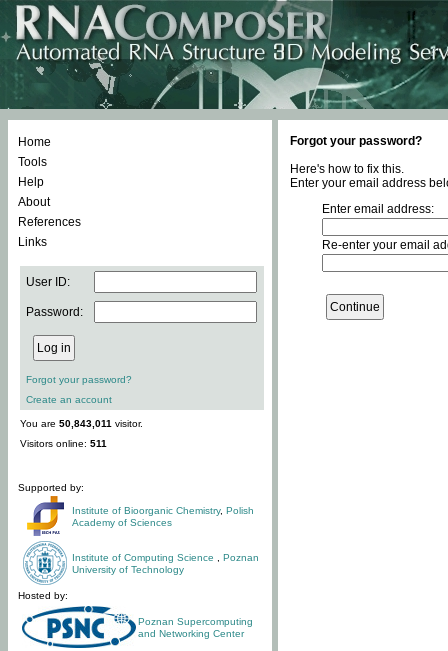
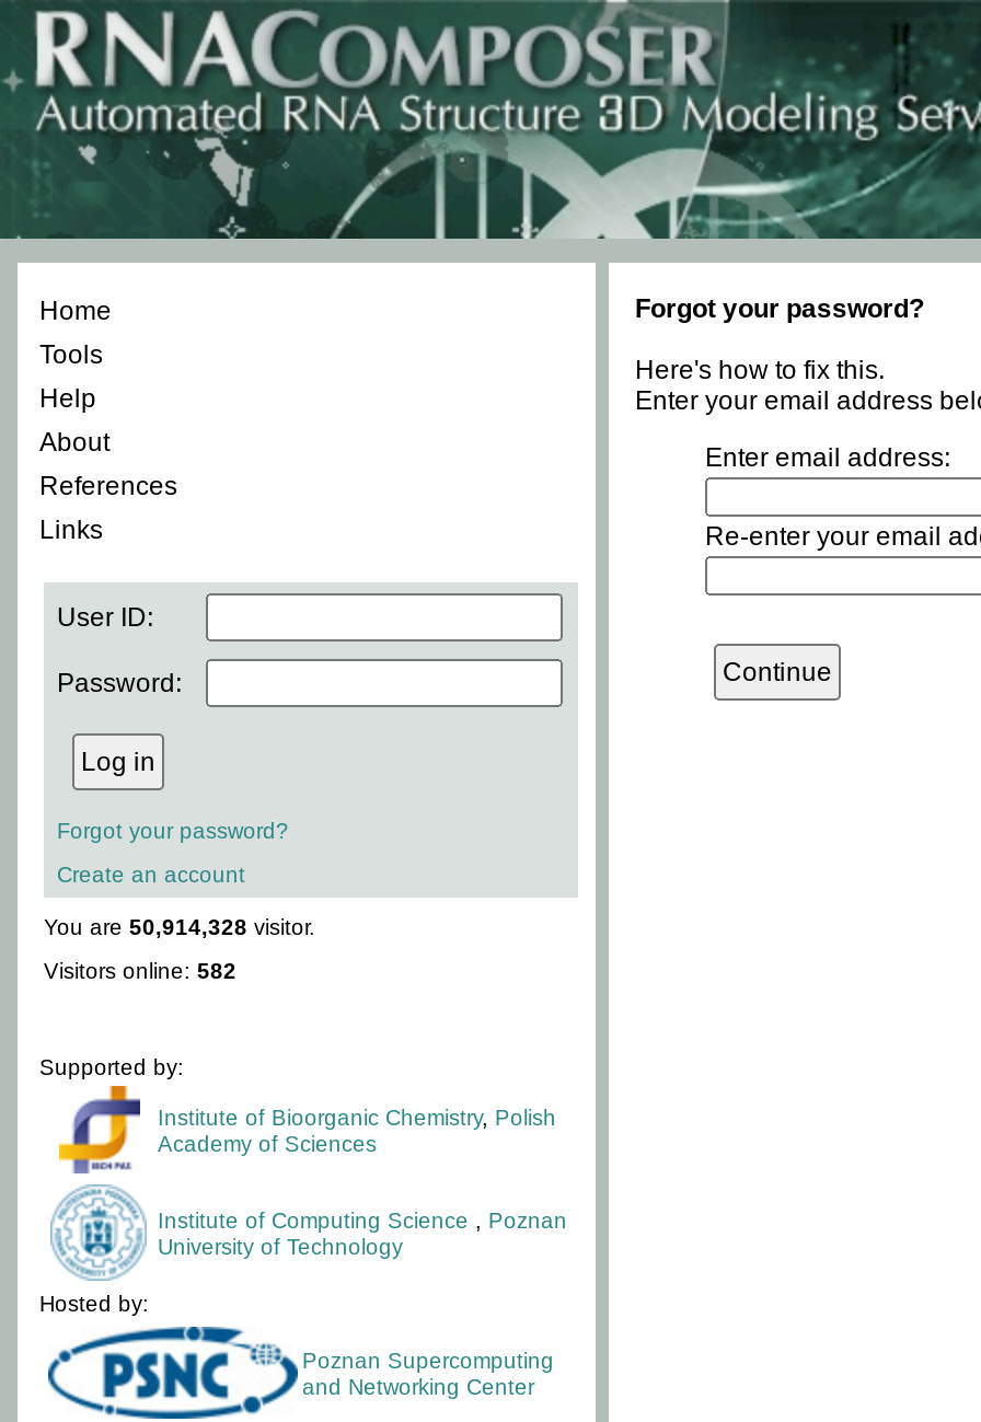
[20,418,143,429] You are 50,843,011 visitor. -> [44,915,315,939] You are 50,914,328 visitor.
[20,438,107,449] Visitors online: 511 -> [44,959,236,983] Visitors online: 582

